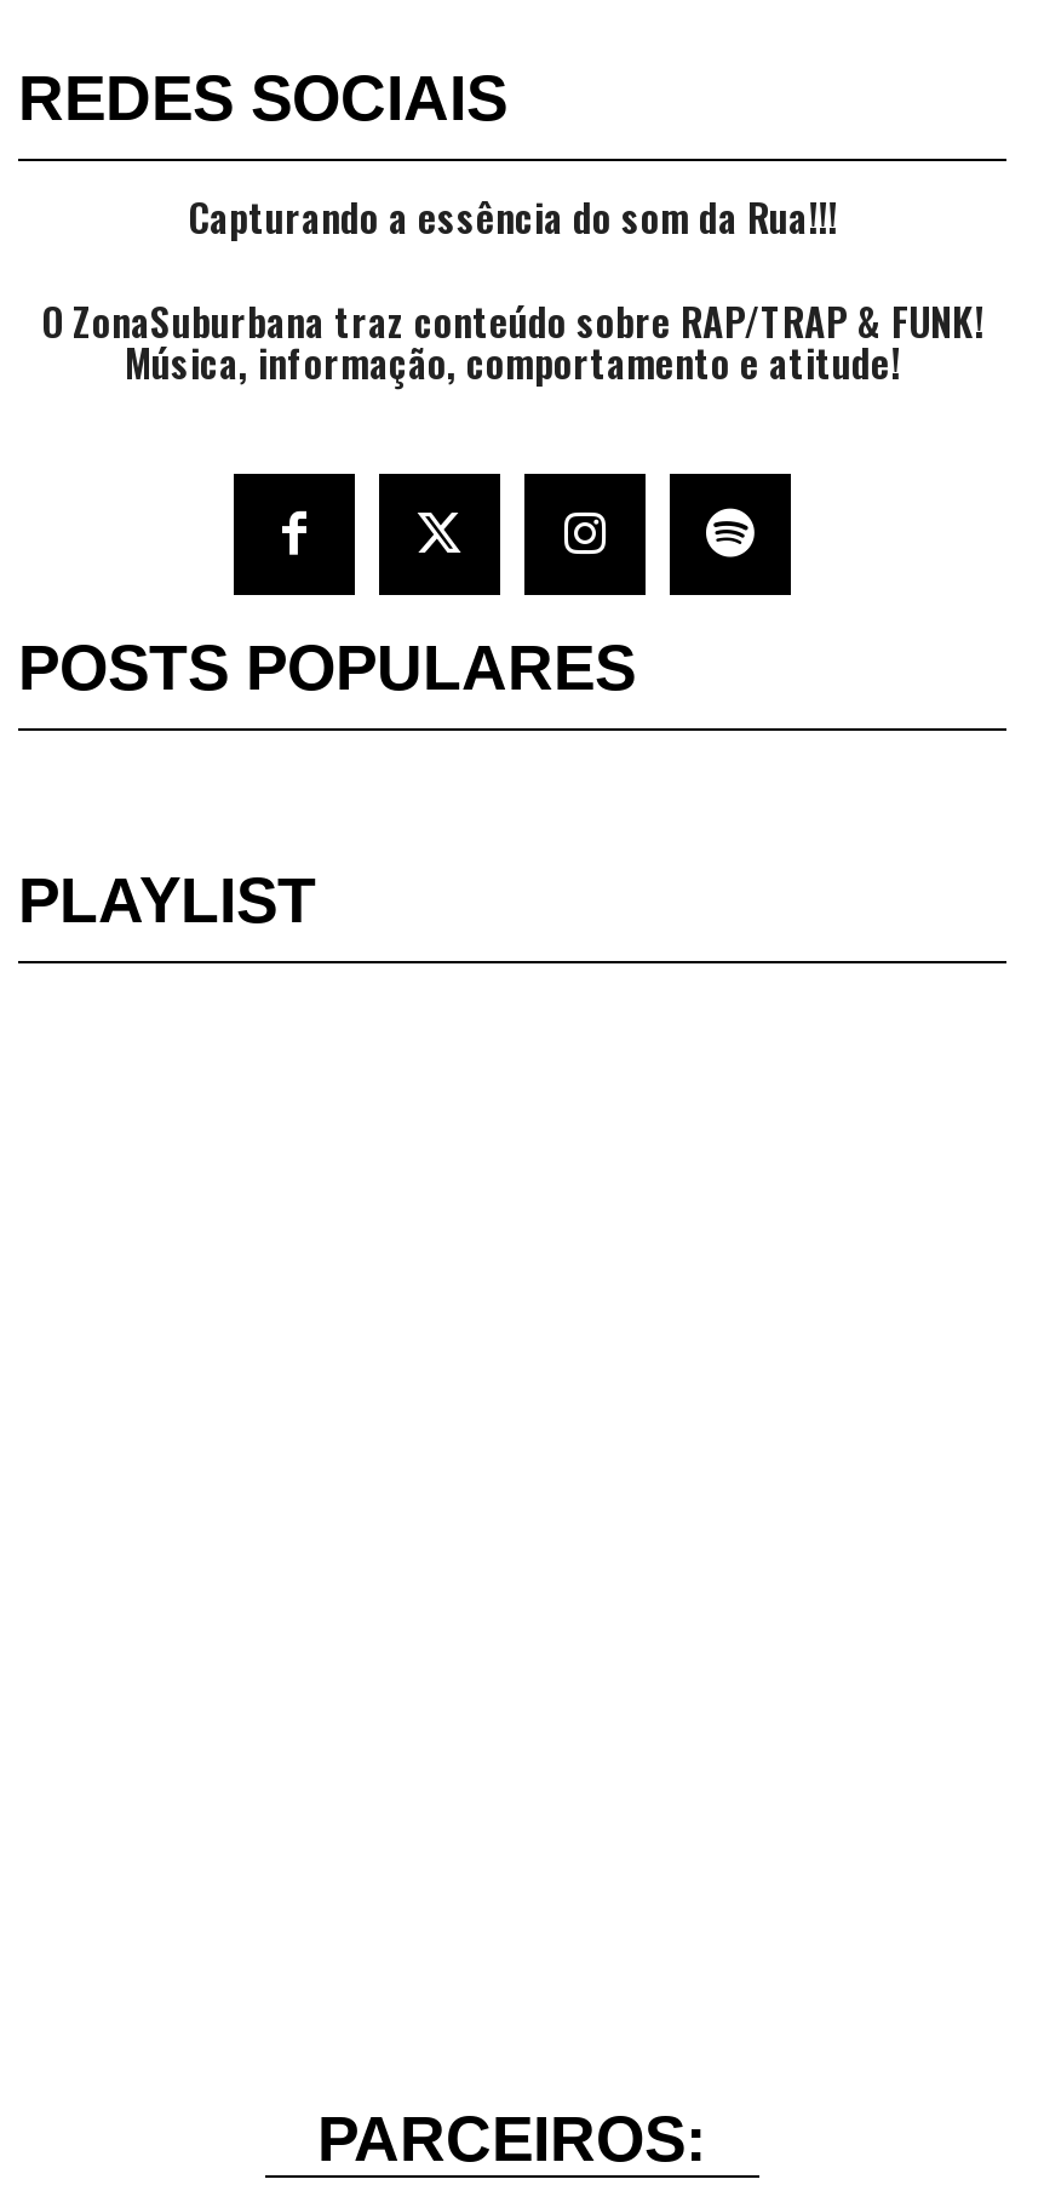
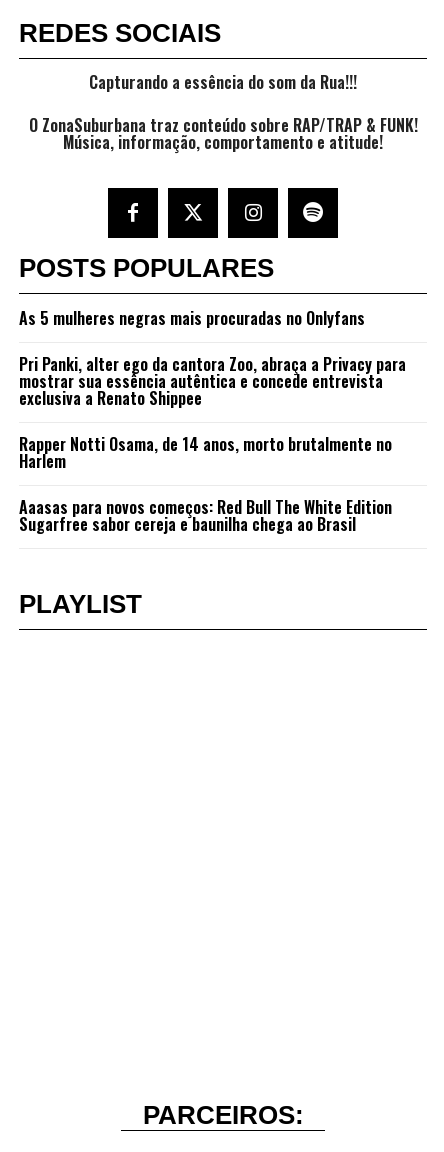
none -> [19,305,406,535] As 5 mulheres negras mais procuradas no Onlyfans | Pri Panki, alter ego da cantora Zoo, abraça a Privacy para | mostrar sua essência autêntica e concede entrevista | exclusiva a Renato Shippee | Rapper Notti Osama, de 14 anos, morto brutalmente no | Harlem | Aaasas para novos começos: Red Bull The White Edition | Sugarfree sabor cereja e baunilha chega ao Brasil

